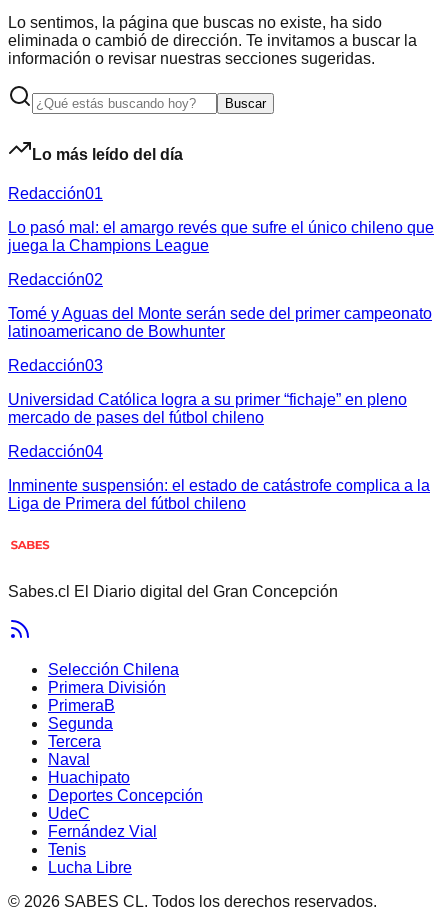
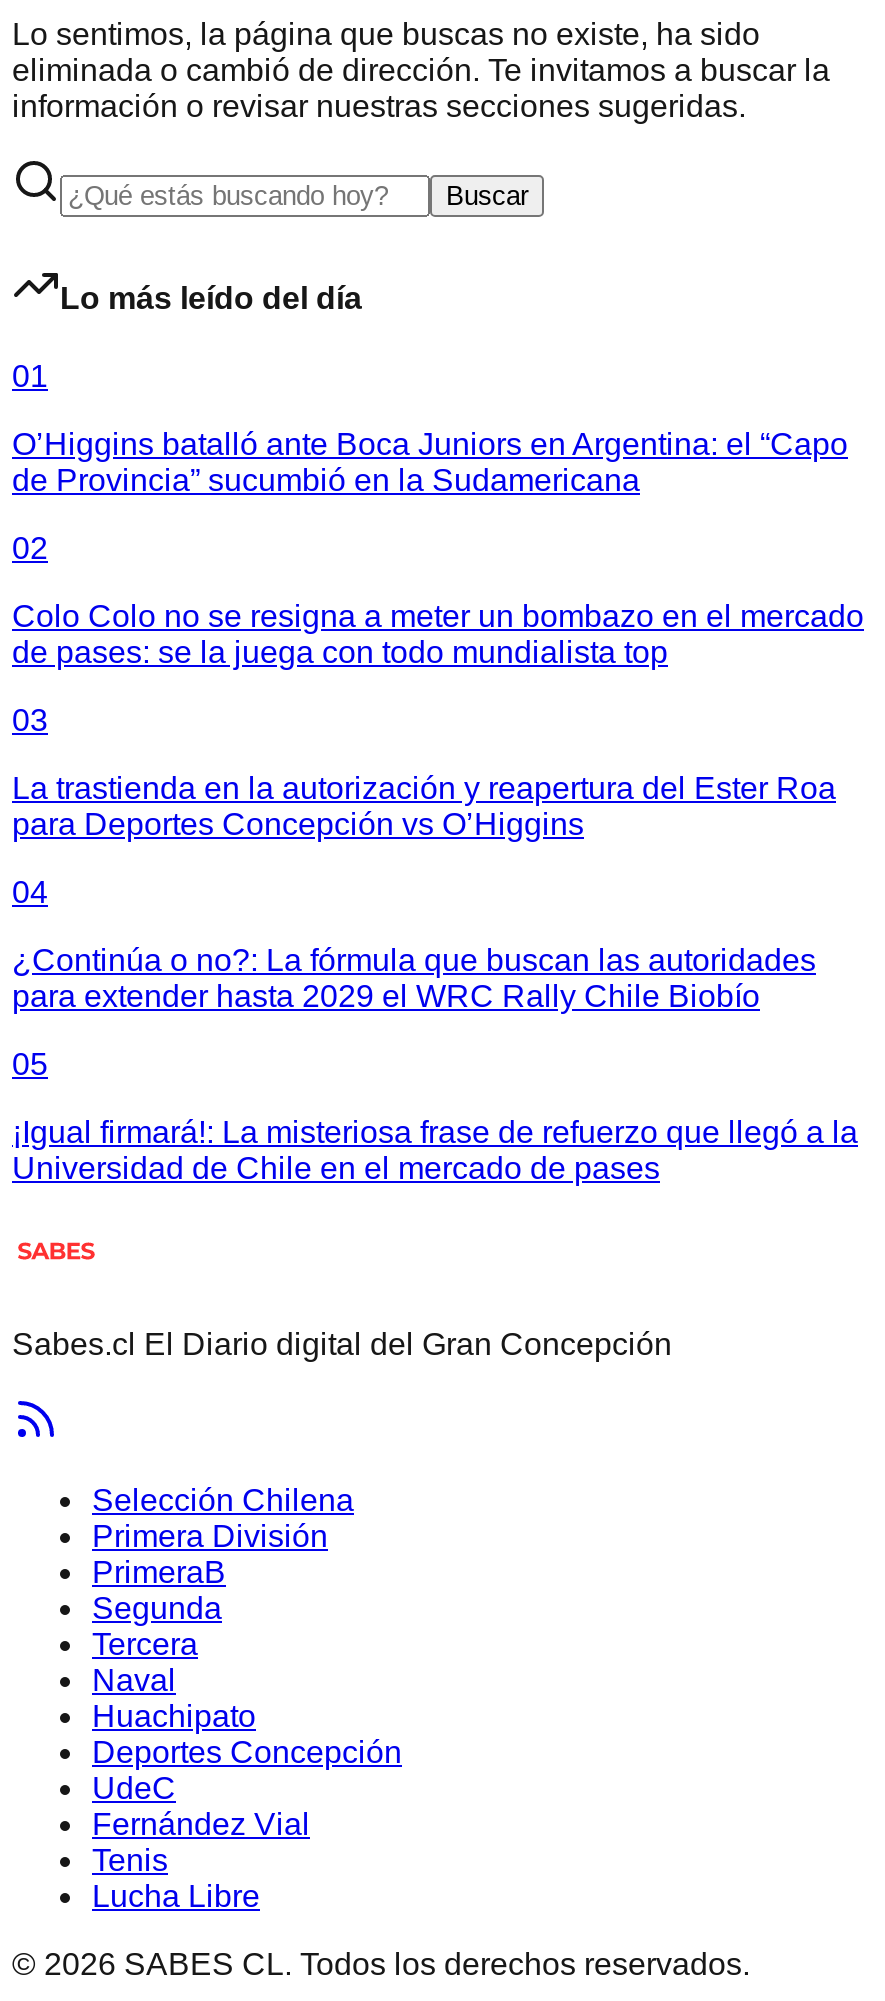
[8,185,434,512] Redacción01 | Lo pasó mal: el amargo revés que sufre el único chileno que | juega la Champions League | Redacción02 | Tomé y Aguas del Monte serán sede del primer campeonato | latinoamericano de Bowhunter | Redacción03 | Universidad Católica logra a su primer “fichaje” en pleno | mercado de pases del fútbol chileno | Redacción04 | Inminente suspensión: el estado de catástrofe complica a la | Liga de Primera del fútbol chileno -> [12,359,864,1185] 01 | O’Higgins batalló ante Boca Juniors en Argentina: el “Capo | de Provincia” sucumbió en la Sudamericana | 02 | Colo Colo no se resigna a meter un bombazo en el mercado | de pases: se la juega con todo mundialista top | 03 | La trastienda en la autorización y reapertura del Ester Roa | para Deportes Concepción vs O’Higgins | 04 | ¿Continúa o no?: La fórmula que buscan las autoridades | para extender hasta 2029 el WRC Rally Chile Biobío | 05 | ¡Igual firmará!: La misteriosa frase de refuerzo que llegó a la | Universidad de Chile en el mercado de pases

